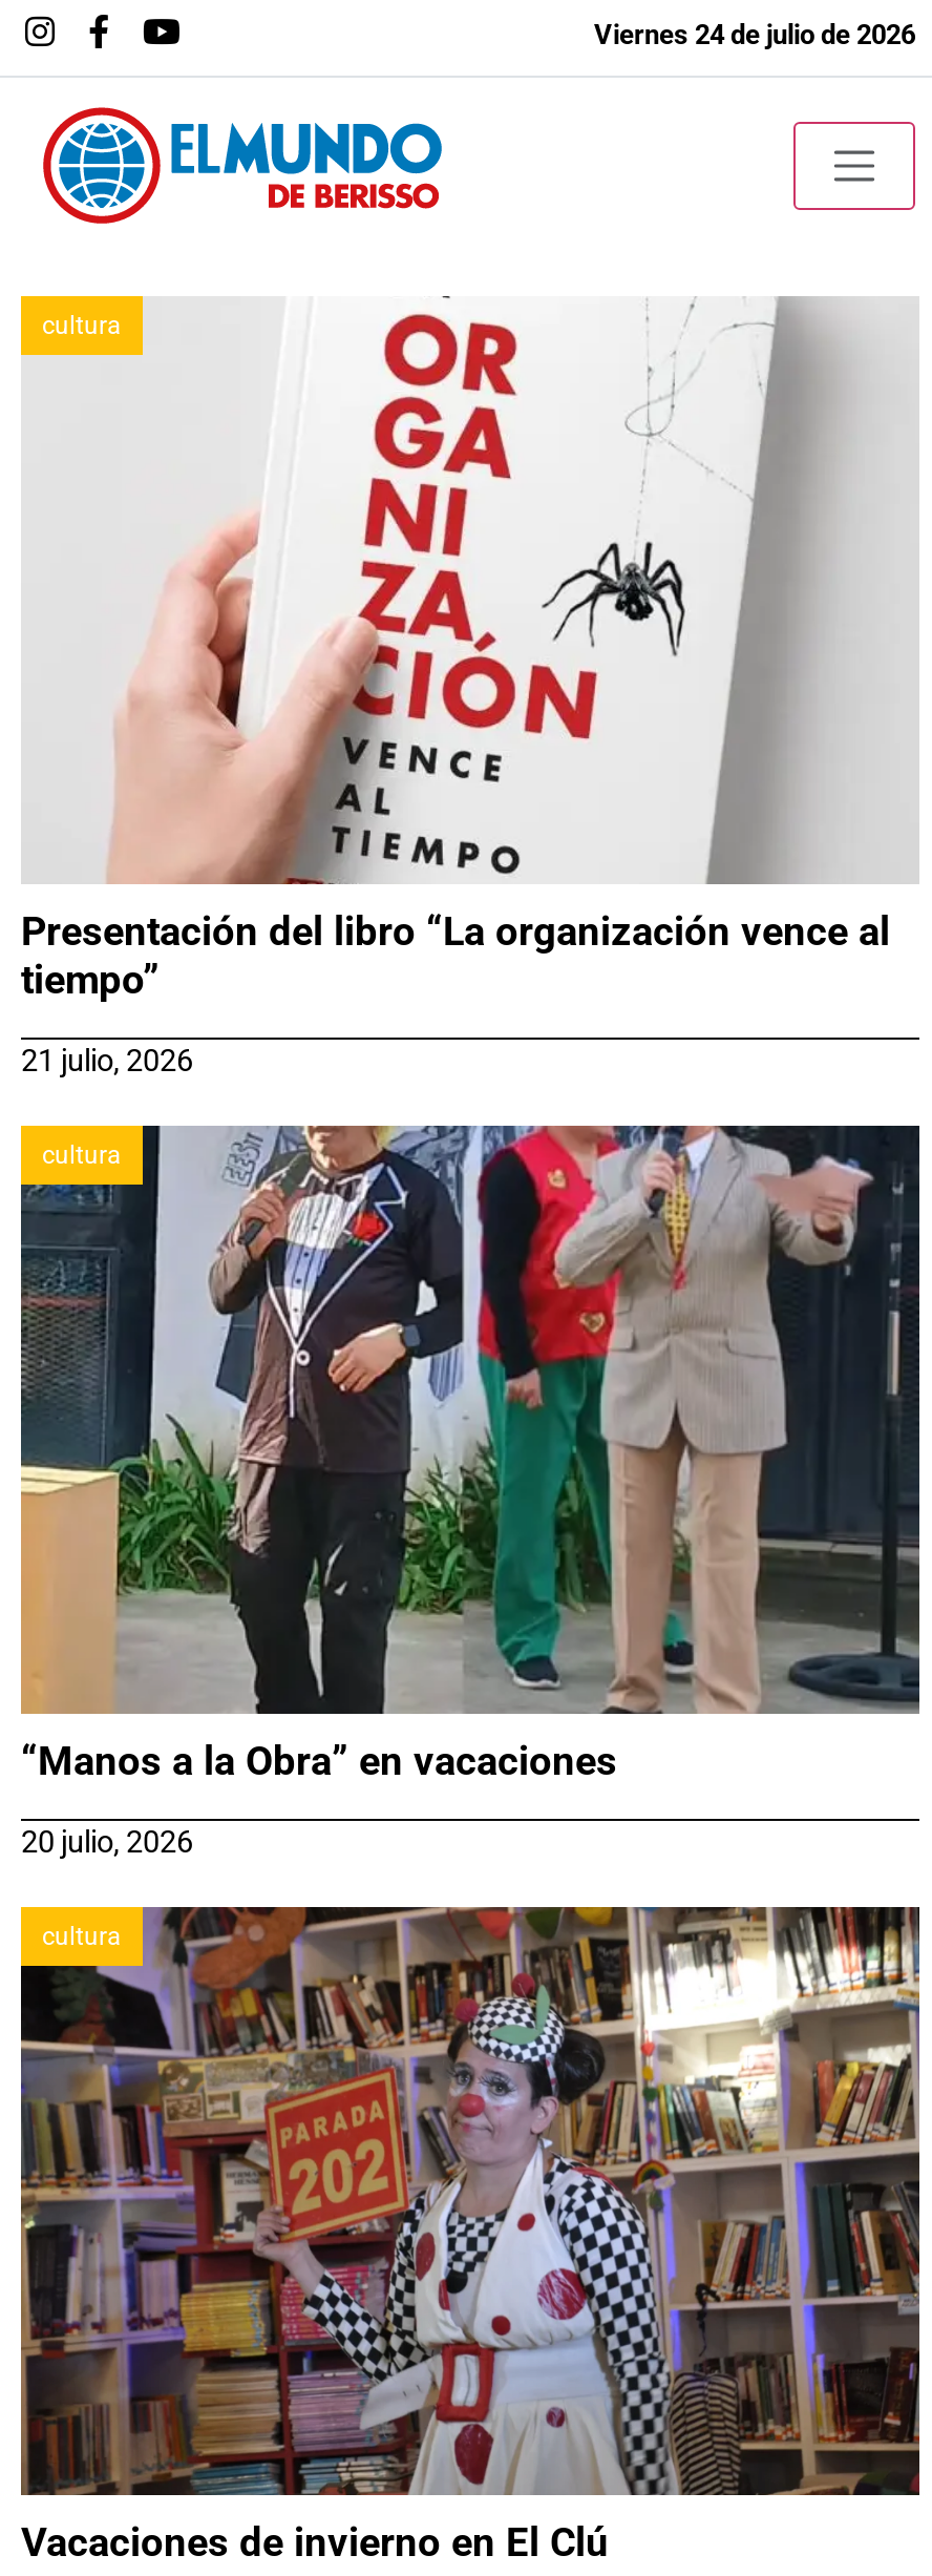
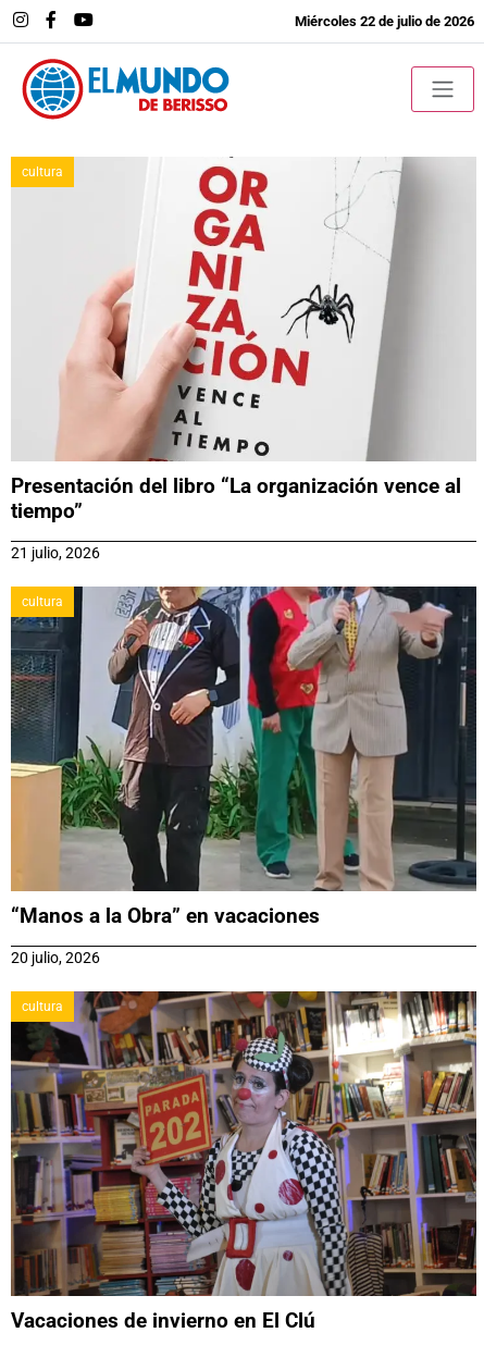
[594,18,915,49] Viernes 24 de julio de 2026 -> [295,13,474,29] Miércoles 22 de julio de 2026

